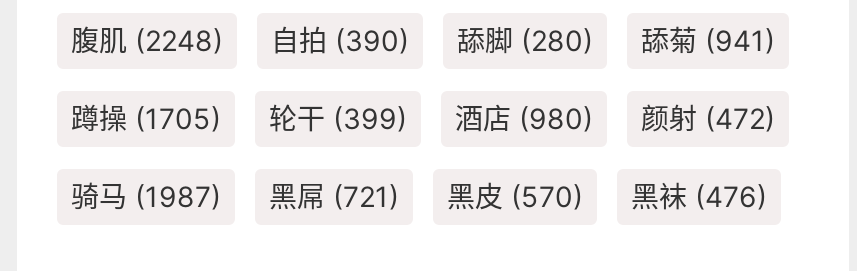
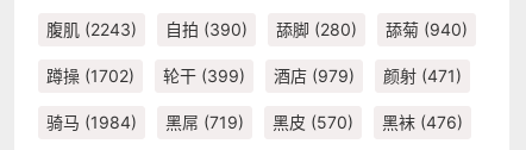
[71,24,223,58] 腹肌(2248) -> [46,20,137,40] 腹肌(2243)
[641,24,775,58] 舔菊(941) -> [386,20,468,40] 舔菊(940)
[71,102,221,136] 蹲操(1705) -> [46,66,134,86] 蹲操(1702)
[455,102,593,136] 酒店(980) -> [274,66,355,86] 酒店(979)
[641,102,775,136] 颜射(472) -> [383,66,462,86] 颜射(471)
[71,180,221,214] 骑马(1987) -> [46,112,137,133] 骑马(1984)
[269,180,399,214] 黑屌(721) -> [165,112,244,133] 黑屌(719)

